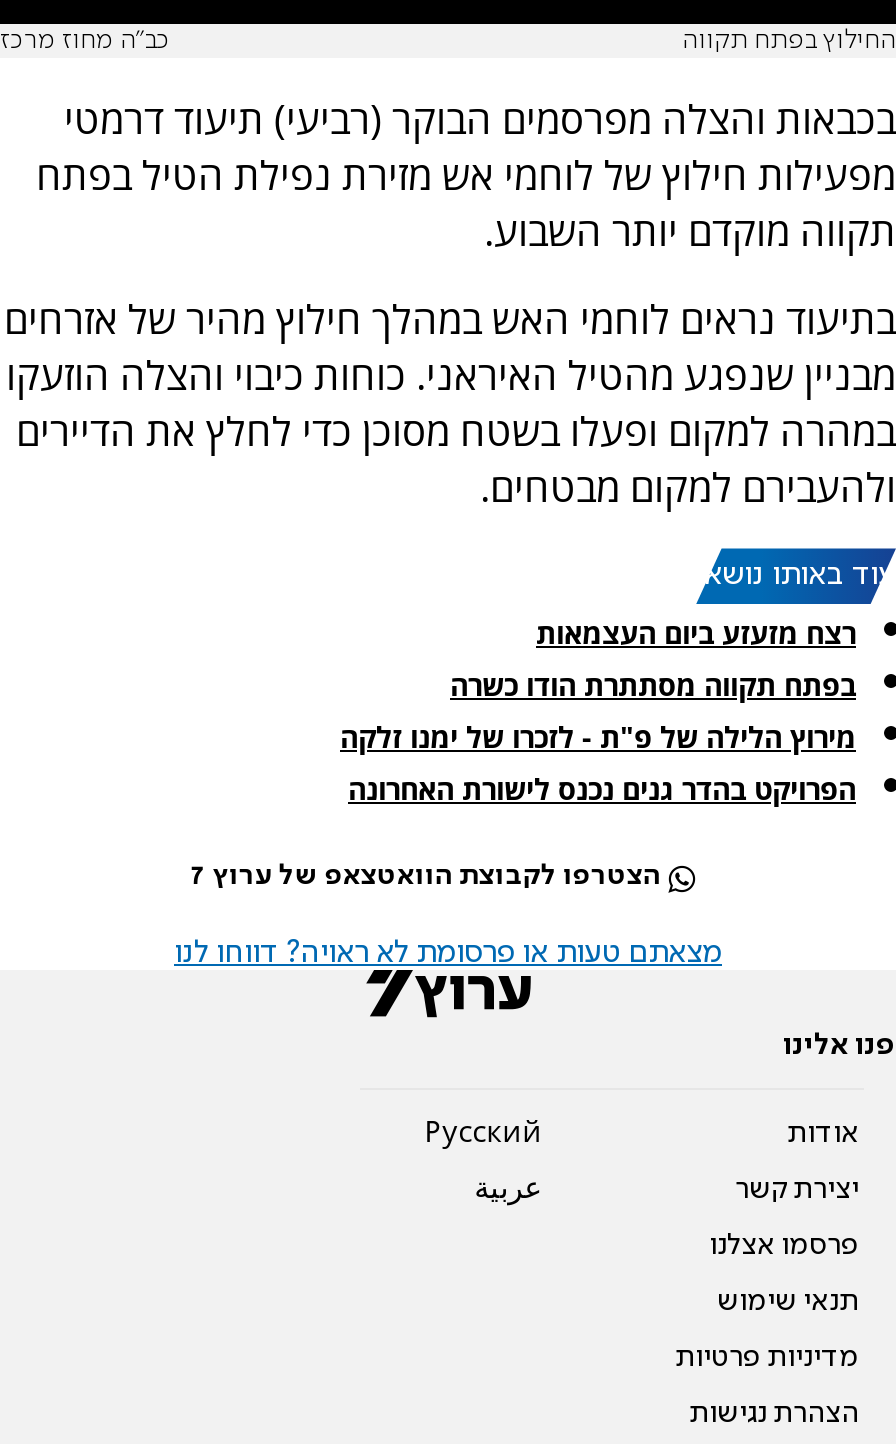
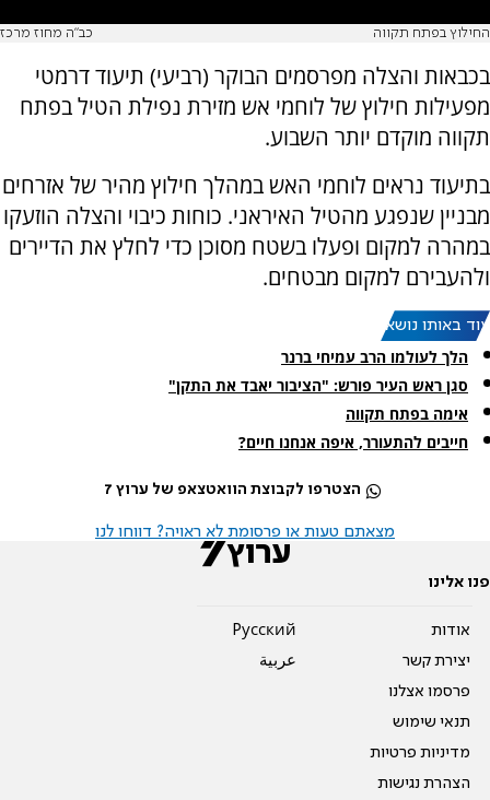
[340,615,856,808] רצח מזעזע ביום העצמאות | בפתח תקווה מסתתרת הודו כשרה | מירוץ הלילה של פ"ת - לזכרו של ימנו זלקה | הפרויקט בהדר גנים נכנס לישורת האחרונה -> [168,347,468,452] הלך לעולמו הרב עמיחי ברנר | סגן ראש העיר פורש: "הציבור יאבד את התקן" | אימה בפתח תקווה | חייבים להתעורר, איפה אנחנו חיים?

